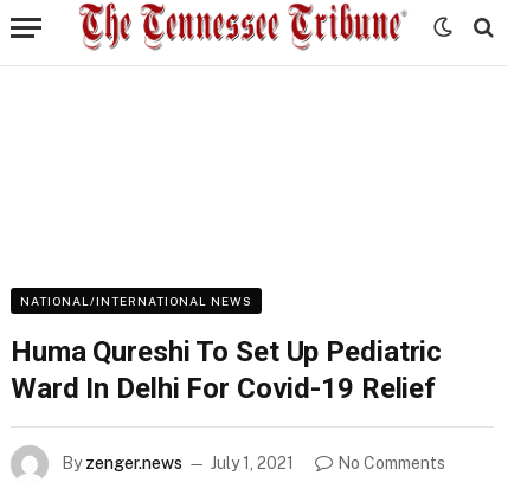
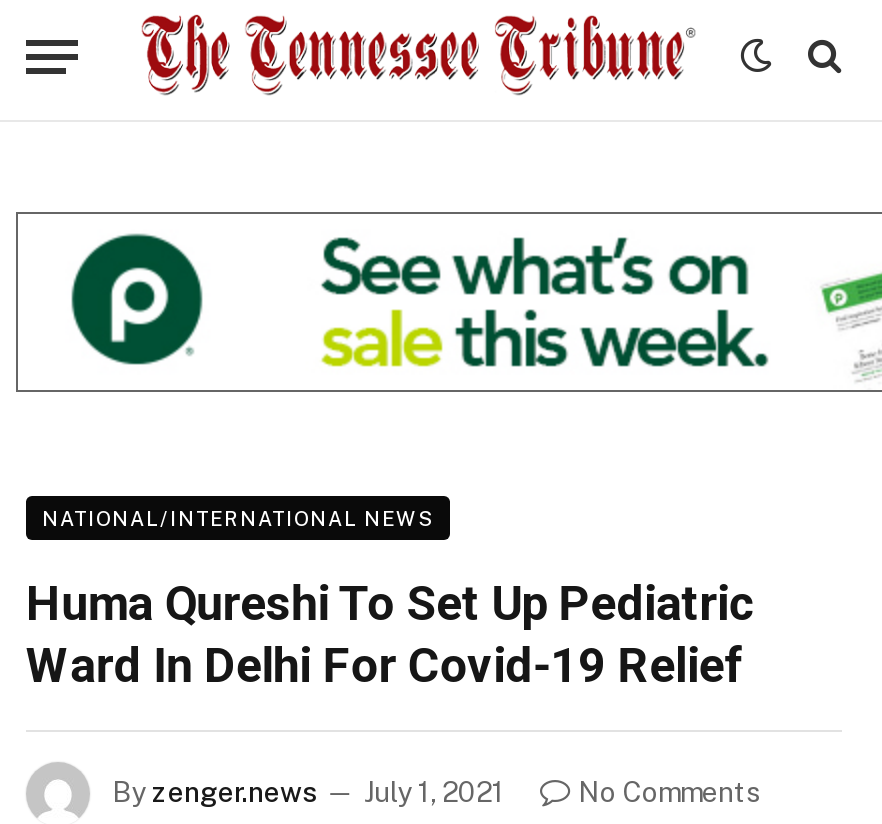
none -> [14,210,876,394] [image]

